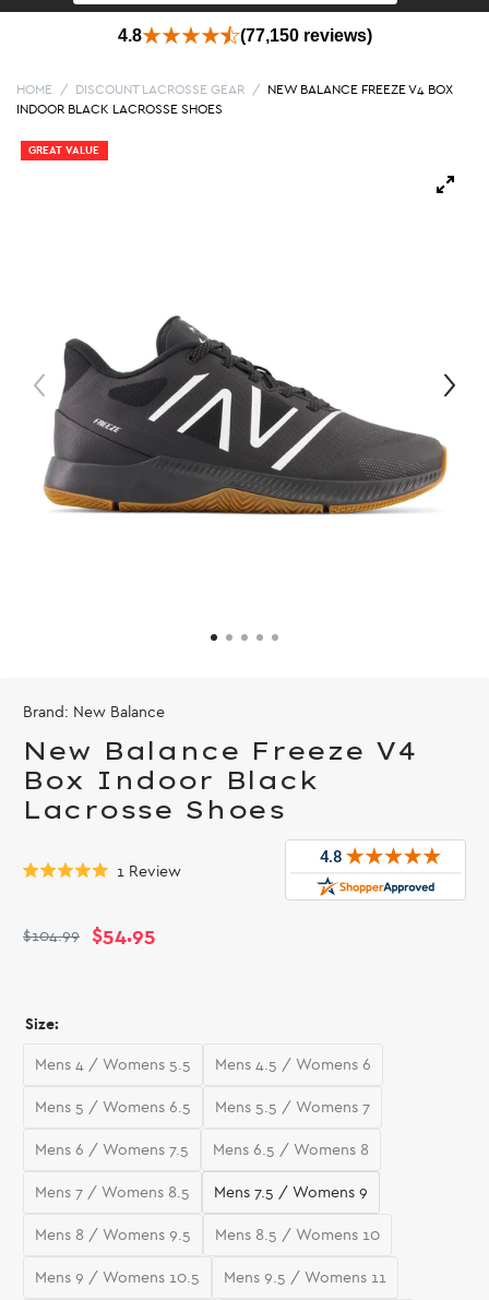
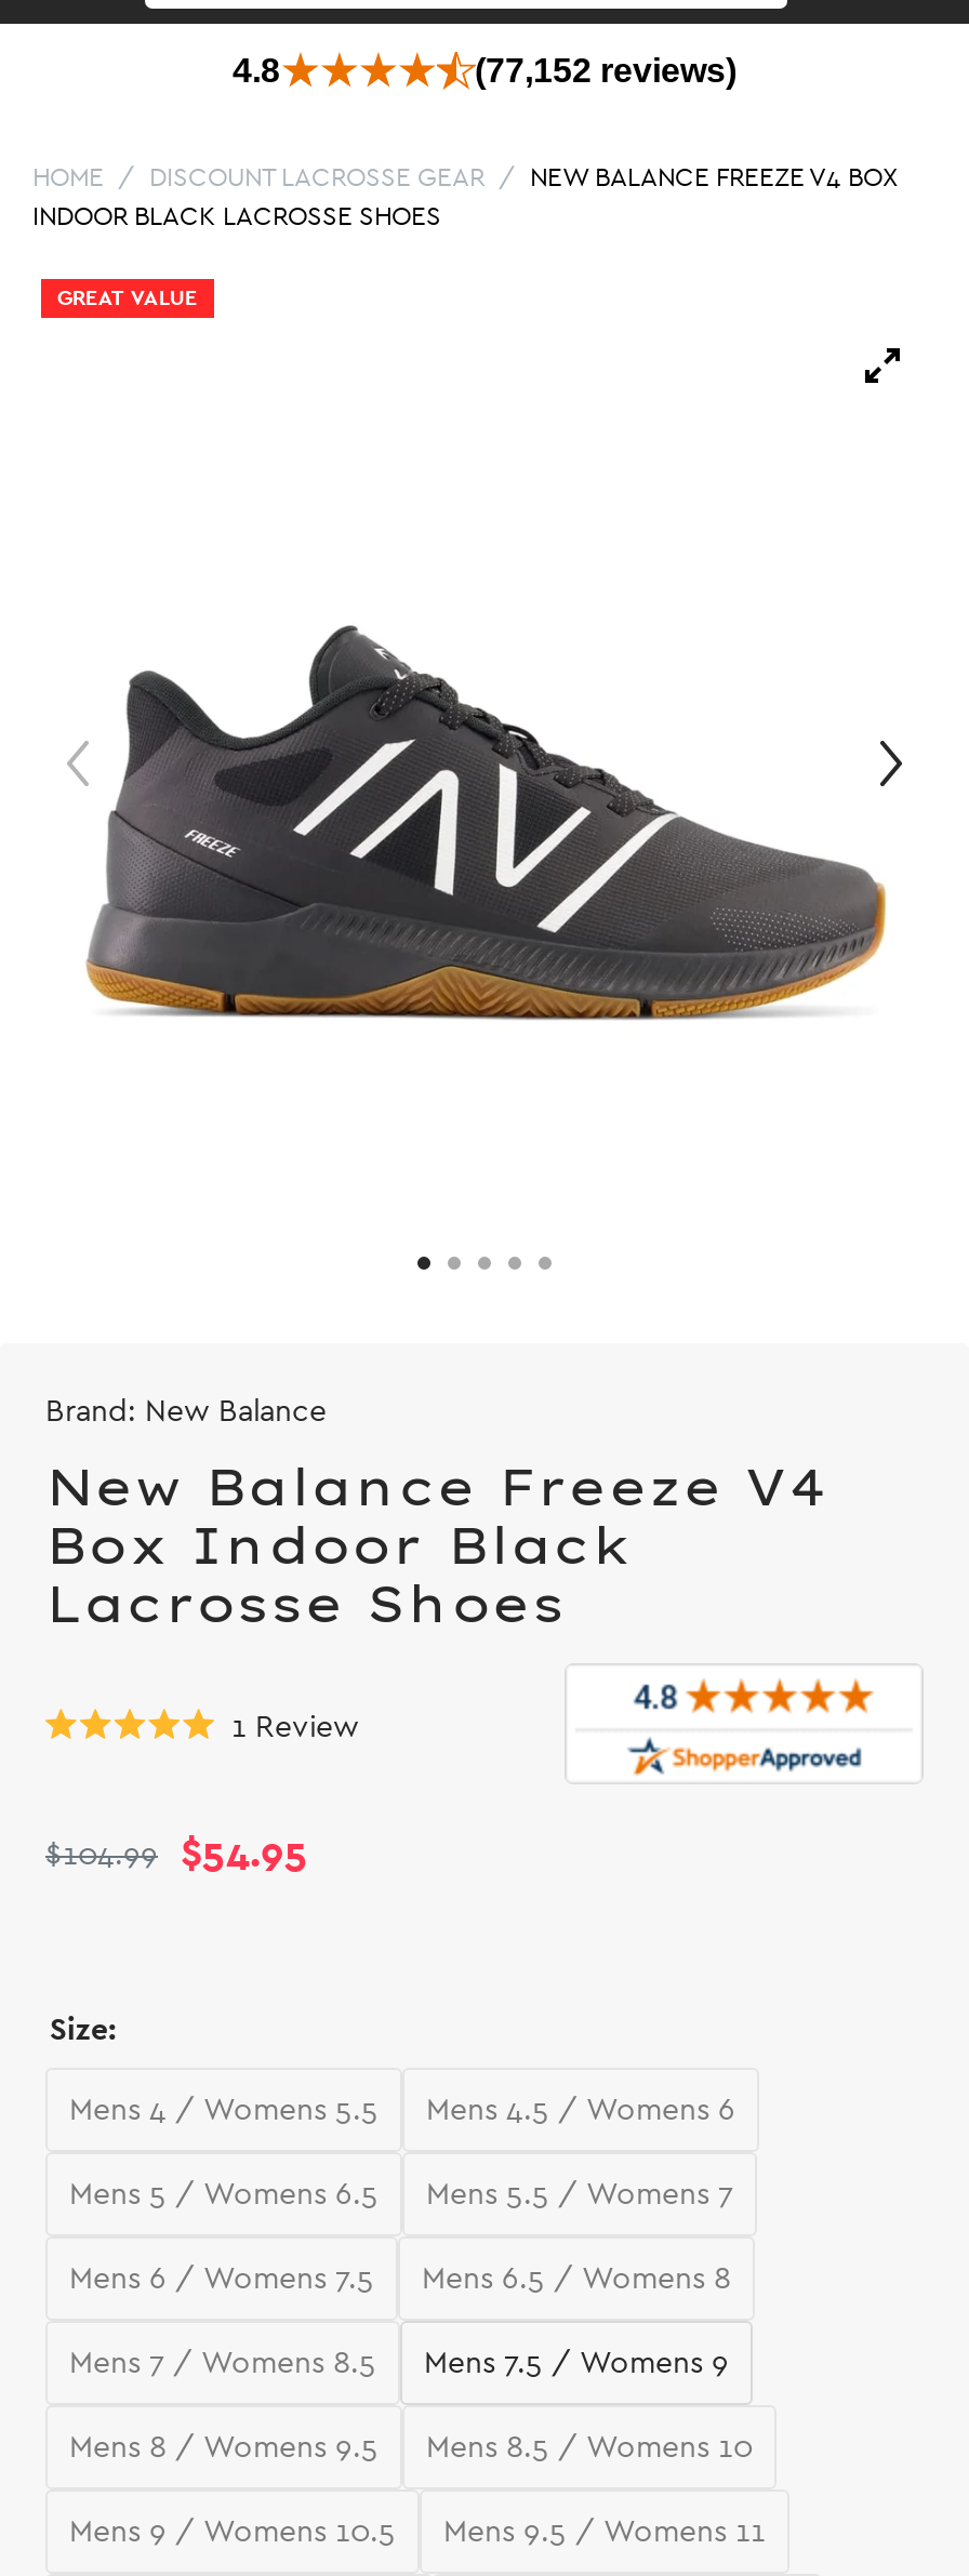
[240,26,372,45] (77,150 reviews) -> [475,52,736,89] (77,152 reviews)

